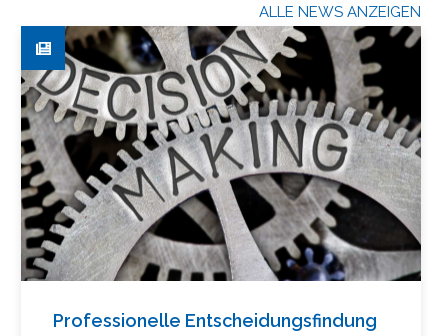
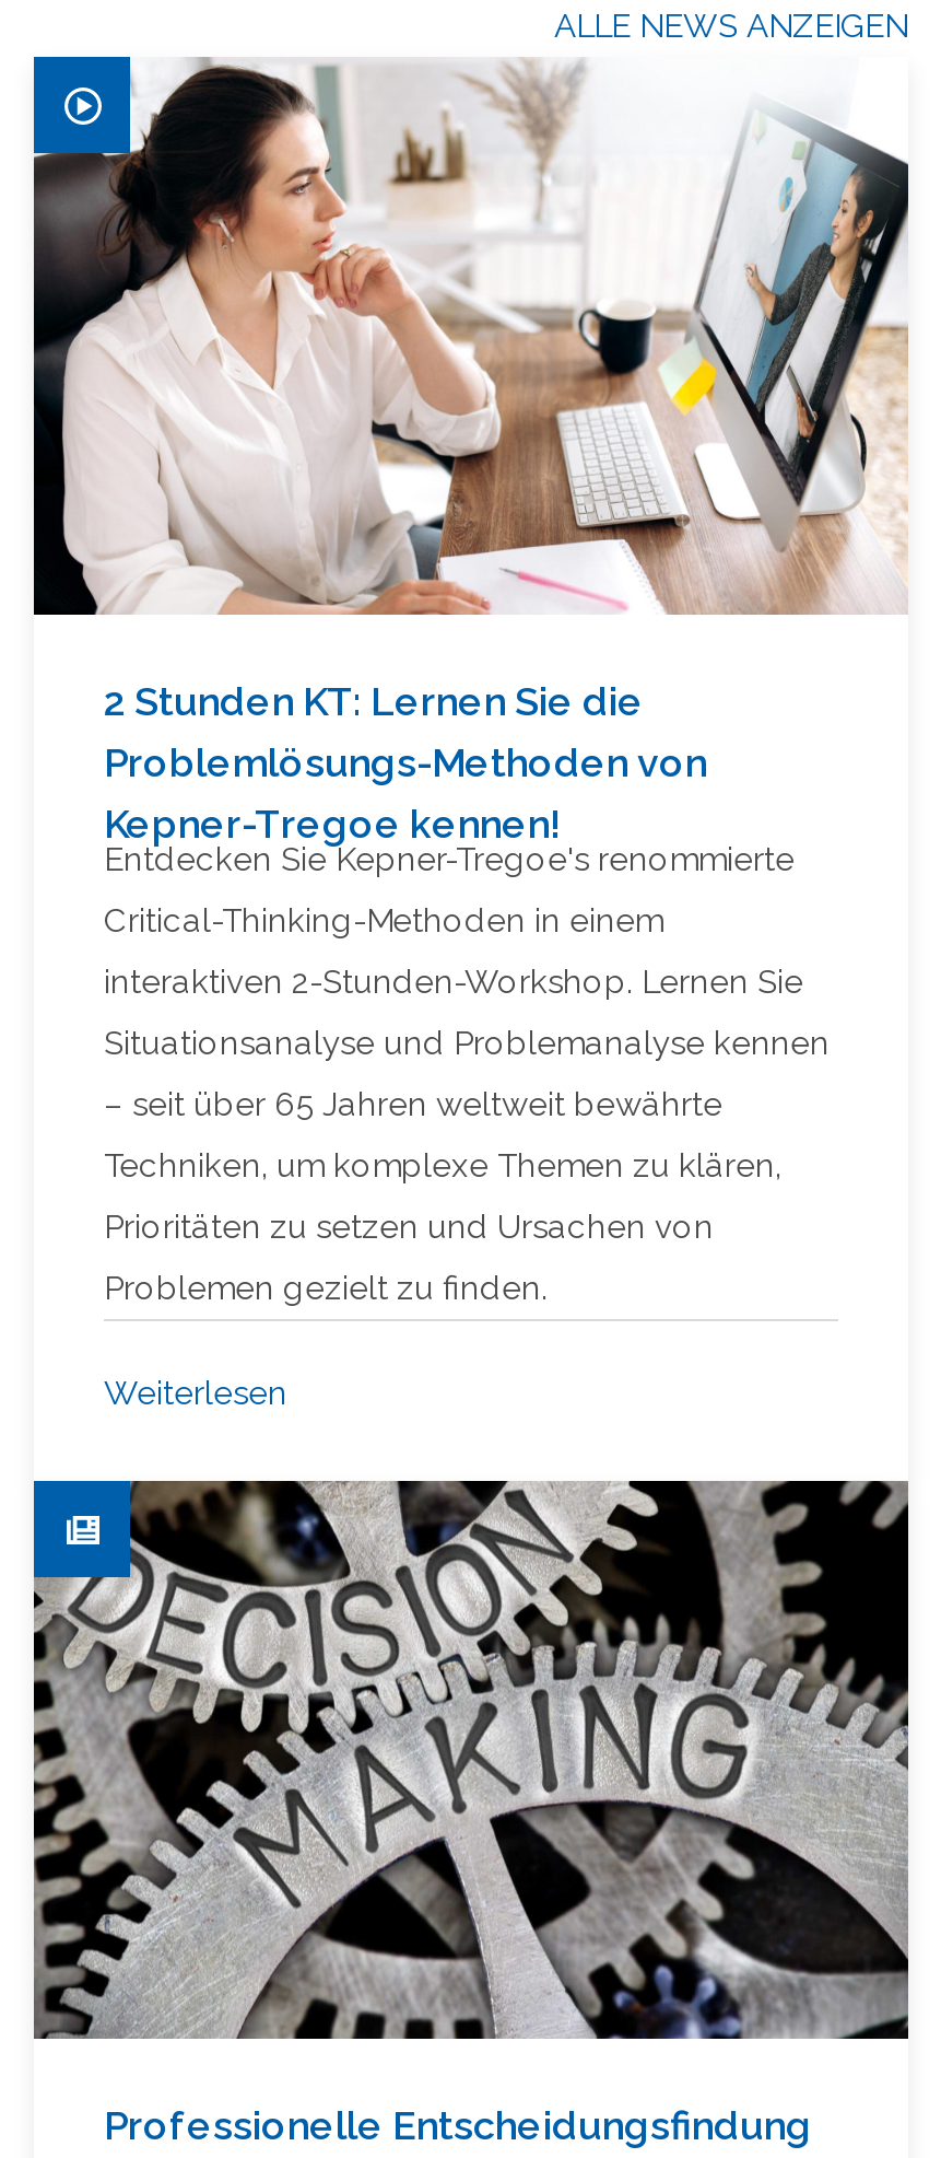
none -> [32,57,910,1414] [image] | 2 Stunden KT: Lernen Sie die | Problemlösungs-Methoden von | Kepner-Tregoe kennen! | Entdecken Sie Kepner-Tregoe's renommierte | Critical-Thinking-Methoden in einem | interaktiven 2-Stunden-Workshop. Lernen Sie | Situationsanalyse und Problemanalyse kennen | – seit über 65 Jahren weltweit bewährte | Techniken, um komplexe Themen zu klären, | Prioritäten zu setzen und Ursachen von | Problemen gezielt zu finden. | Weiterlesen

